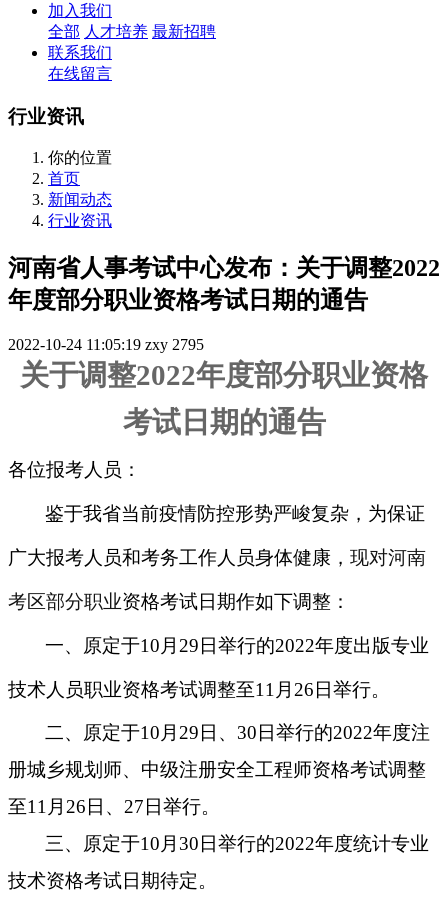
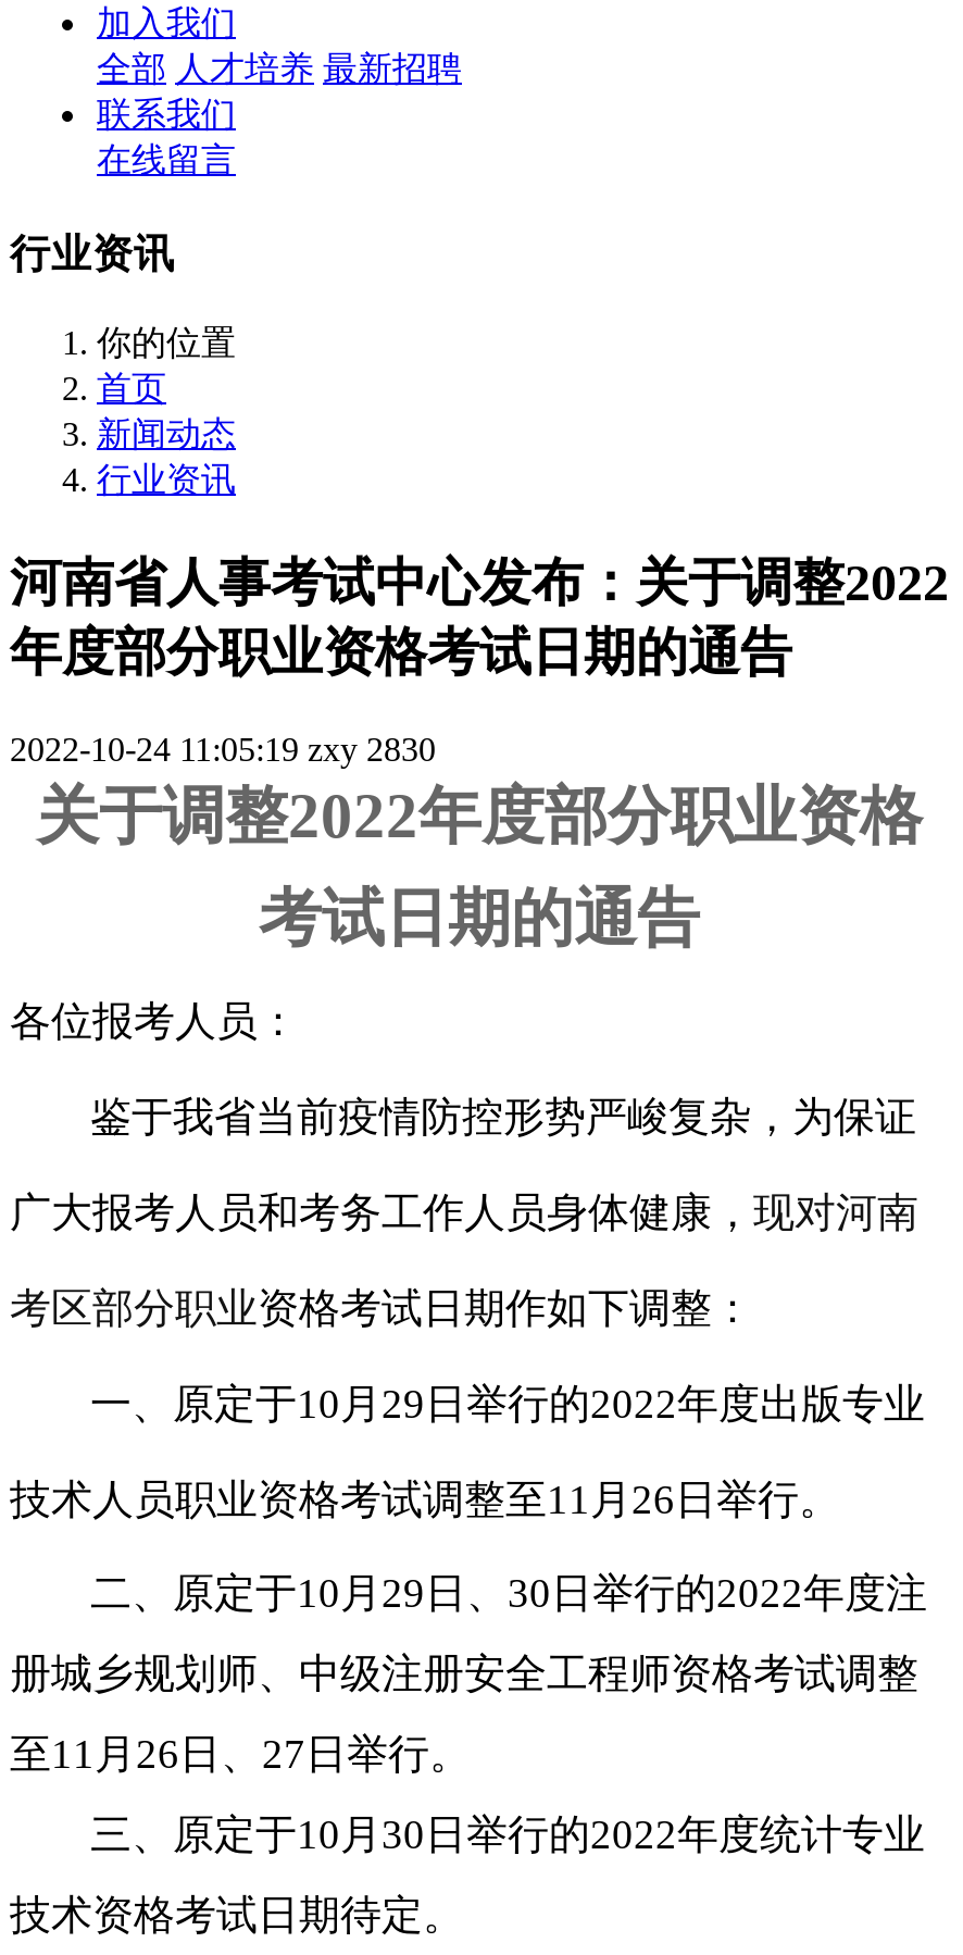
[8,336,204,353] 2022-10-24 11:05:19 zxy 2795 -> [10,731,436,768] 2022-10-24 11:05:19 zxy 2830

